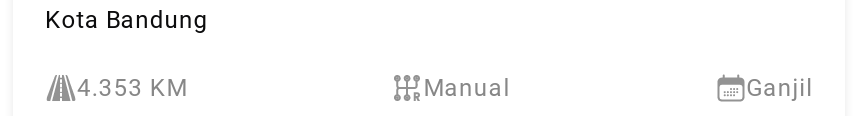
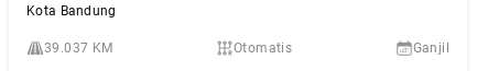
[77,74,510,102] 4.353 KM | Manual -> [44,40,292,56] 39.037 KM | Otomatis

